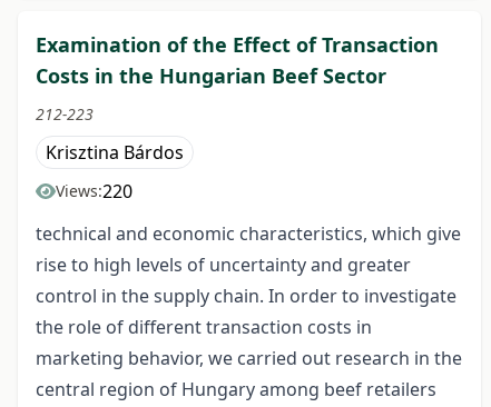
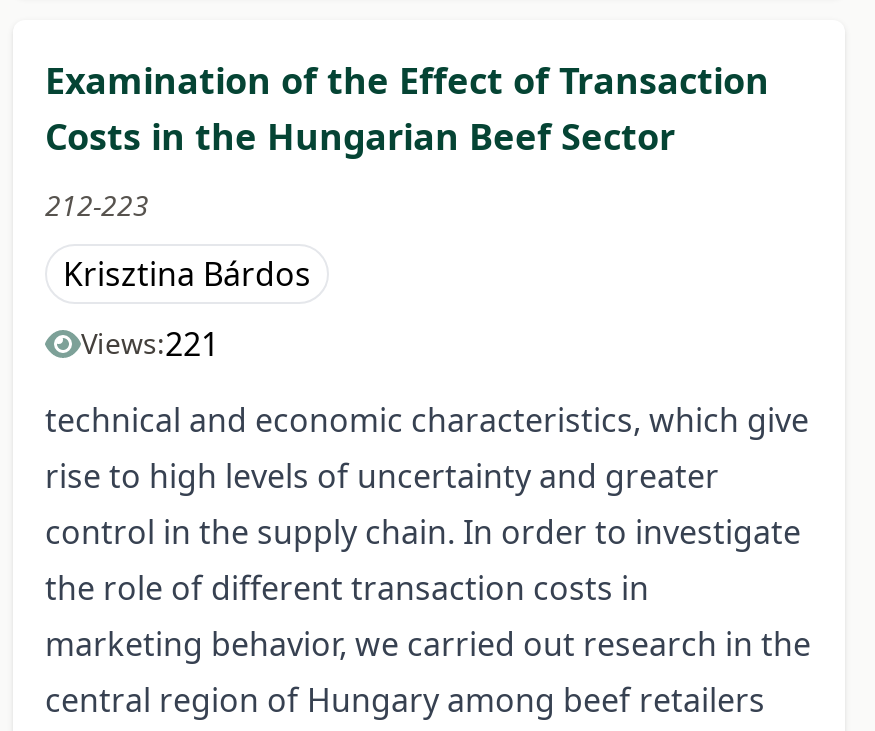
[56,179,132,204] Views:220 -> [81,322,219,366] Views:221

